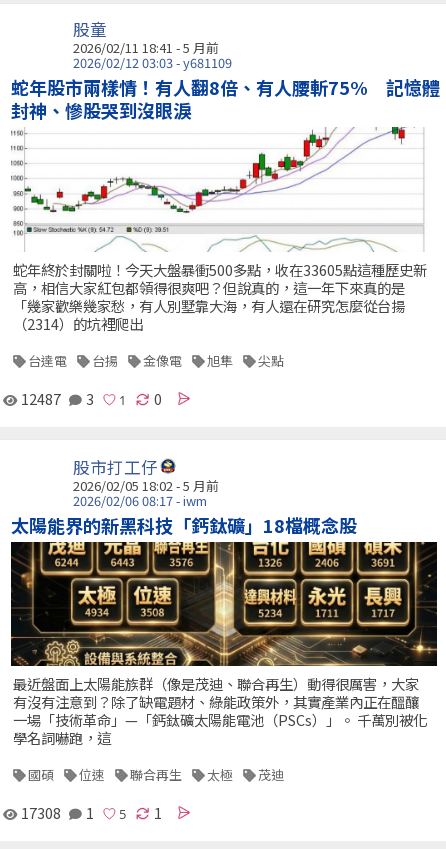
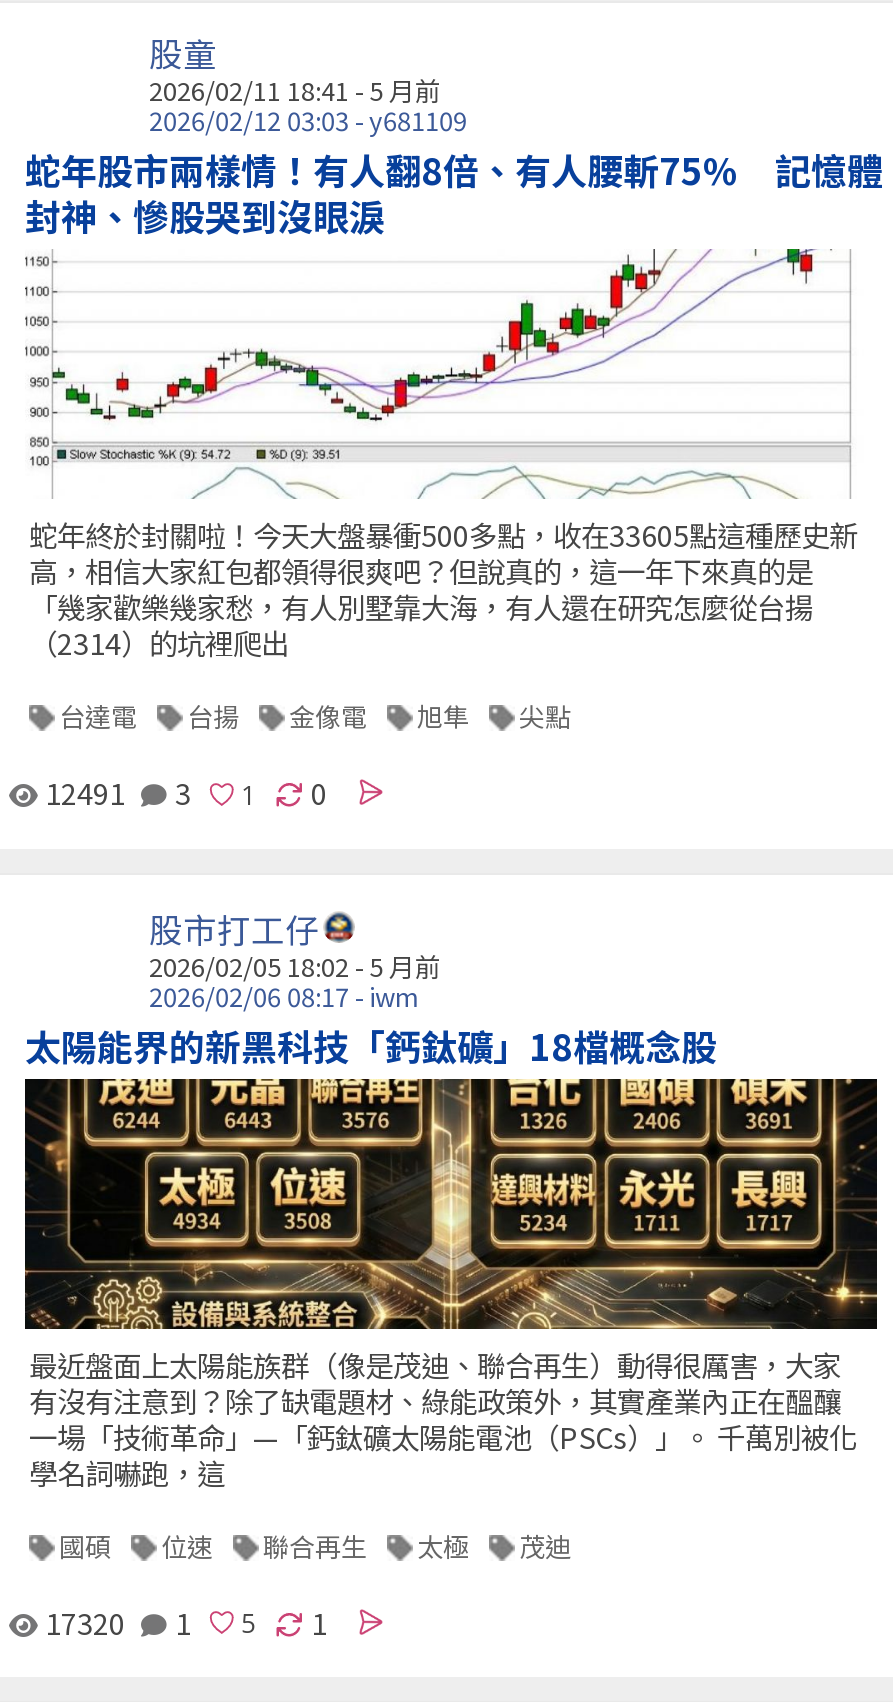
[21,388,94,409] 12487 3 -> [45,771,191,813] 12491 3
[21,802,94,823] 17308 1 -> [45,1600,191,1642] 17320 1

